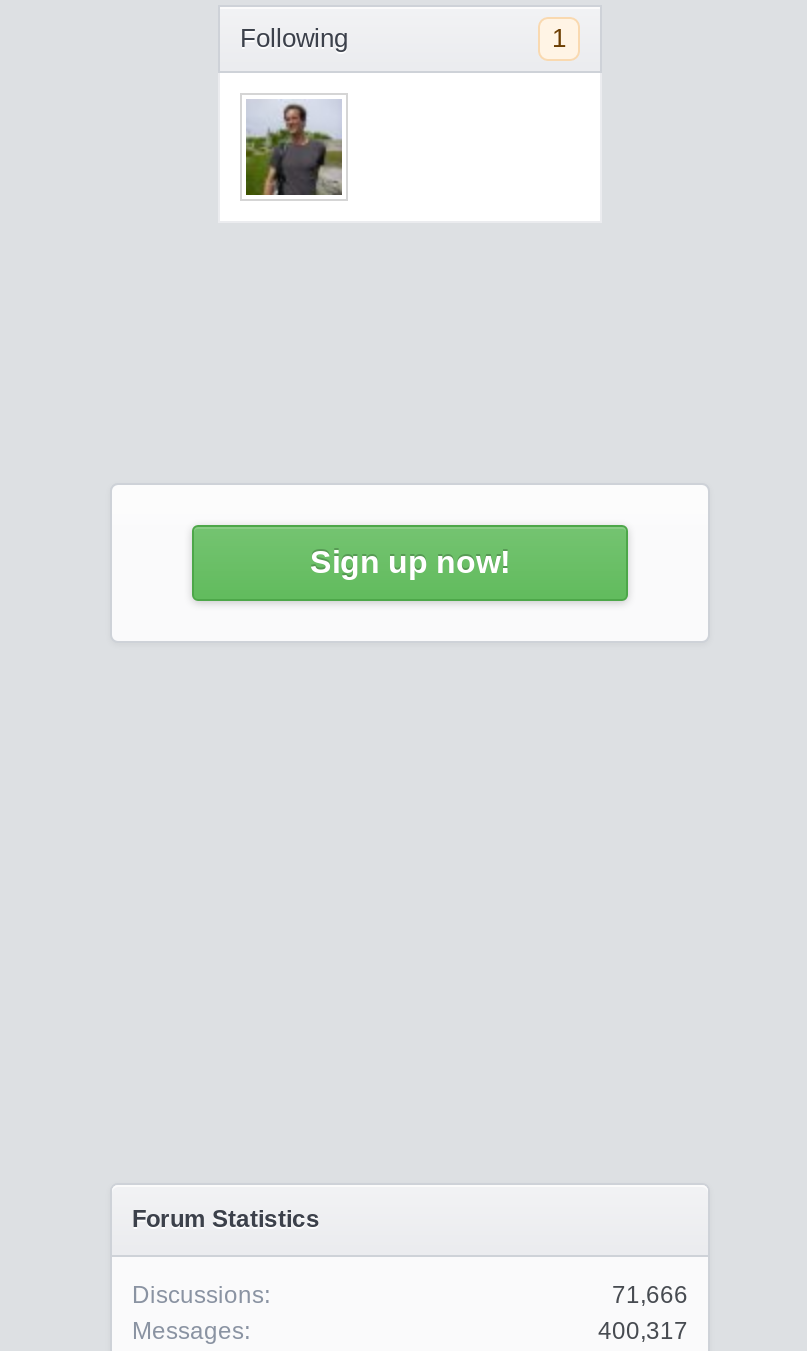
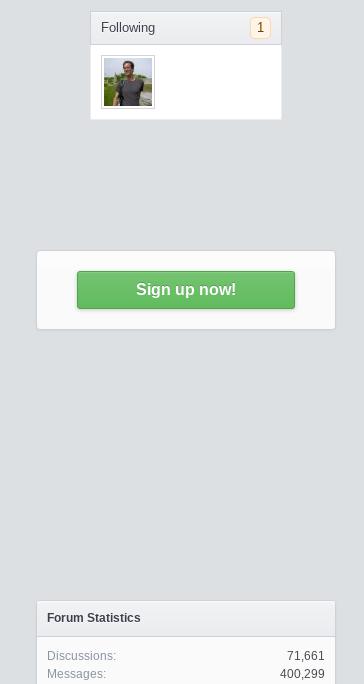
[612,1281,688,1309] 71,666 -> [287,649,325,663] 71,661
[598,1317,688,1345] 400,317 -> [280,667,325,681] 400,299

